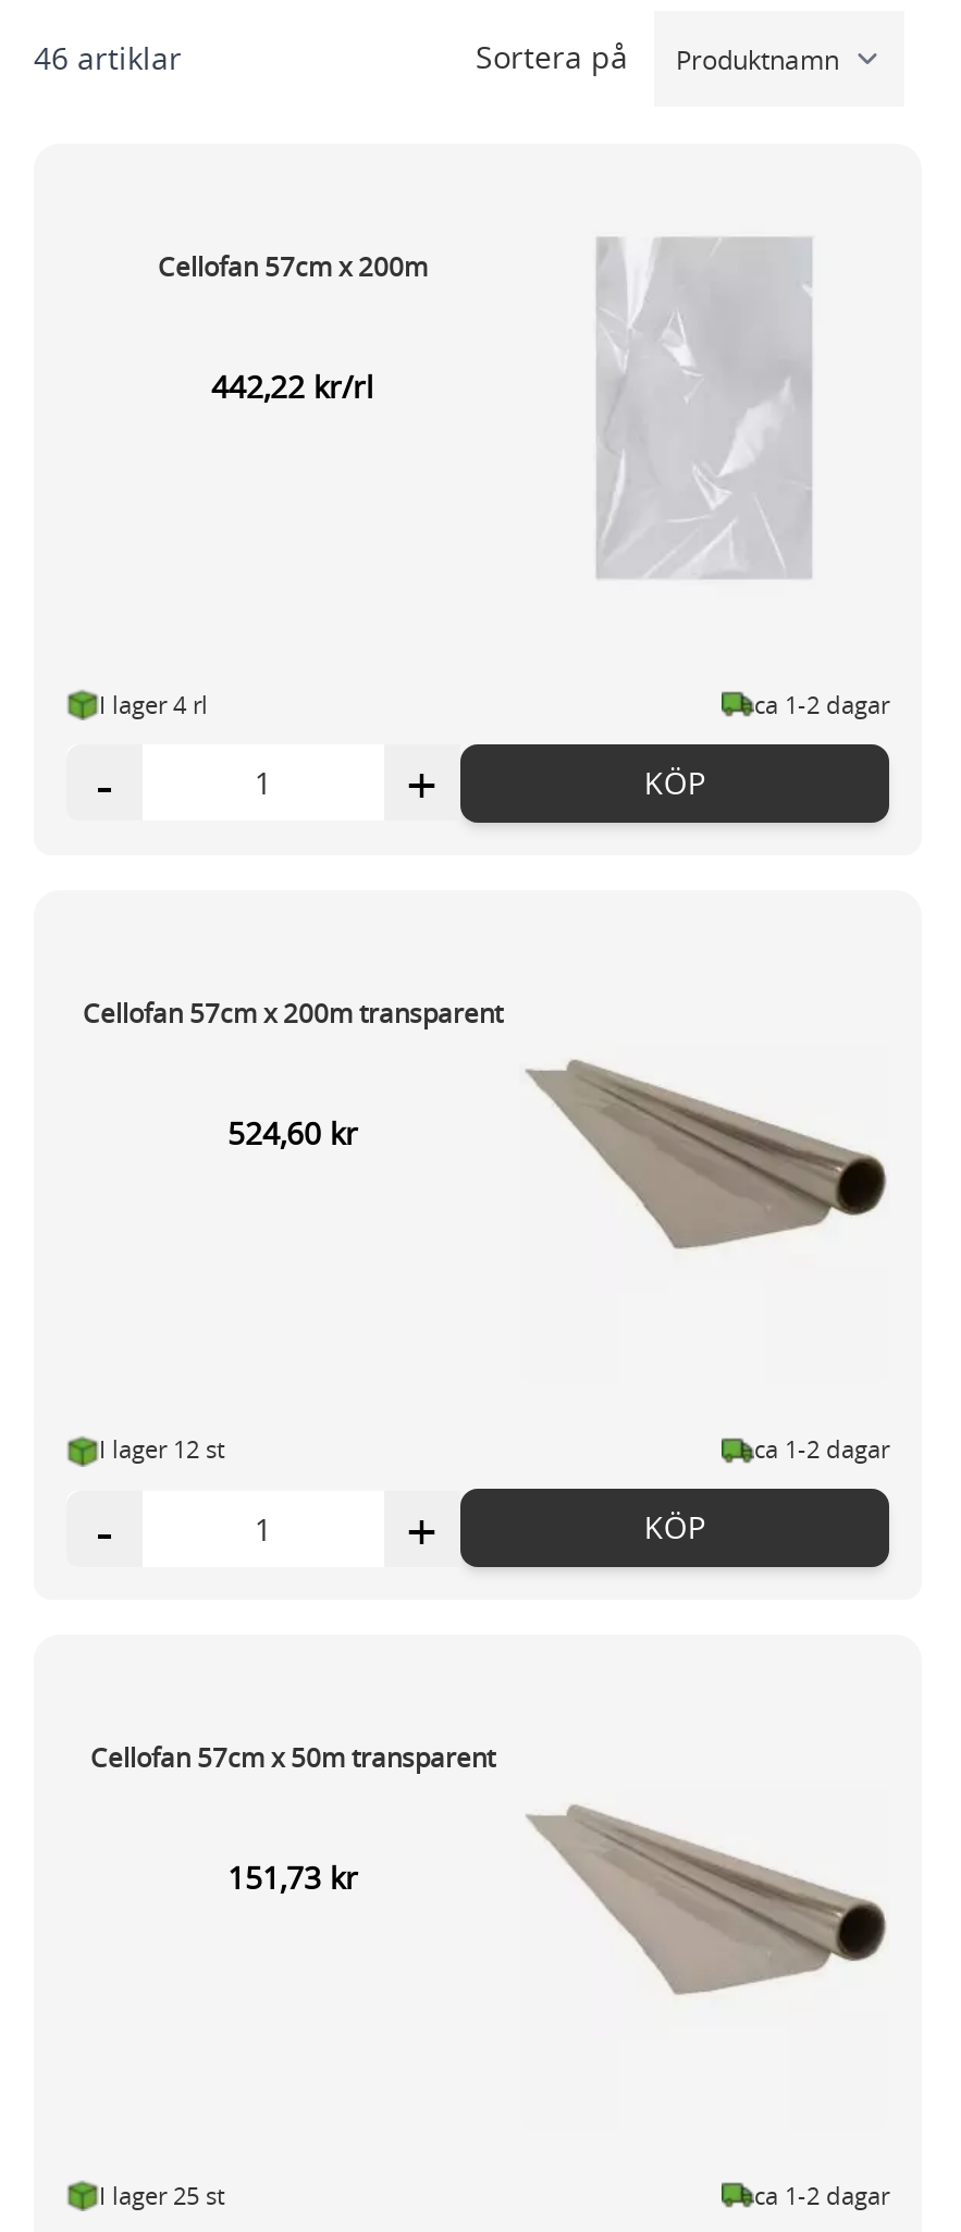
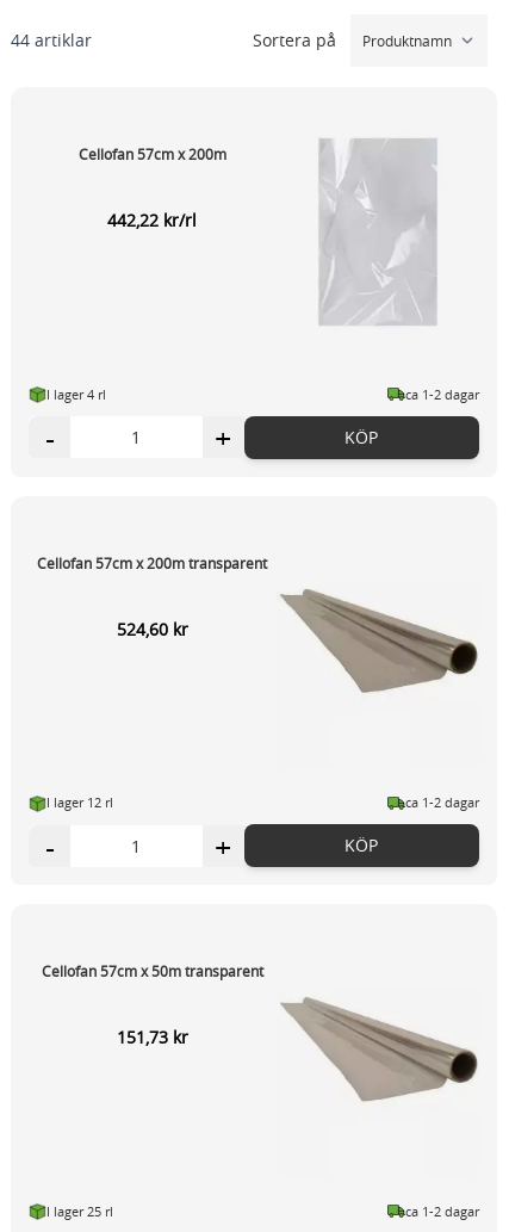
[34,37,182,78] 46 artiklar -> [11,29,92,51] 44 artiklar
[99,1433,225,1465] I lager 12 st -> [46,793,113,811] I lager 12 rl
[99,2178,225,2211] I lager 25 st -> [46,1202,113,1220] I lager 25 rl

